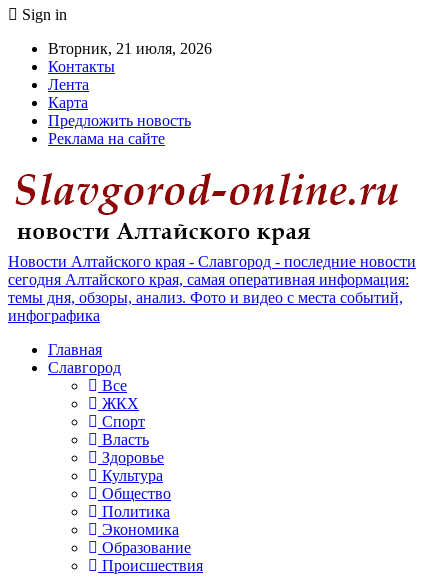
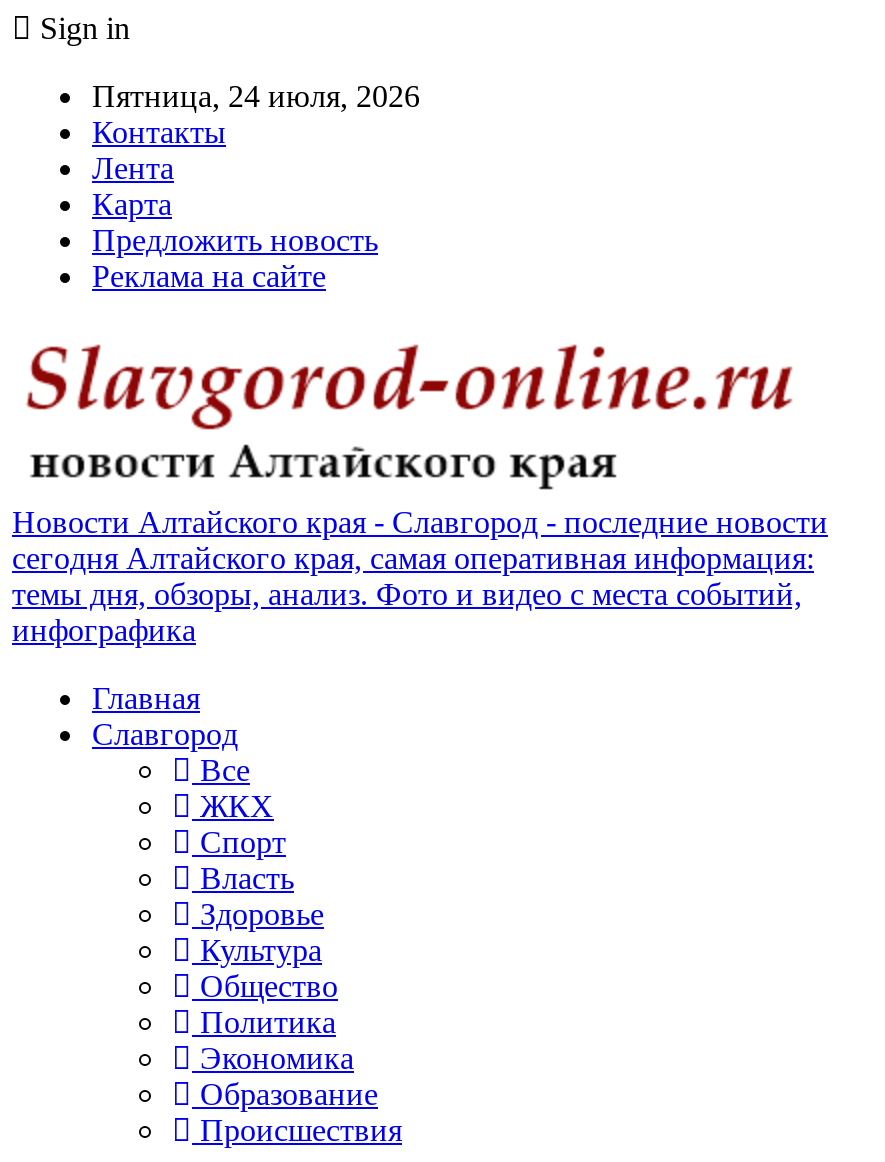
[48,40,212,57] Вторник, 21 июля, 2026 -> [92,79,420,113] Пятница, 24 июля, 2026

